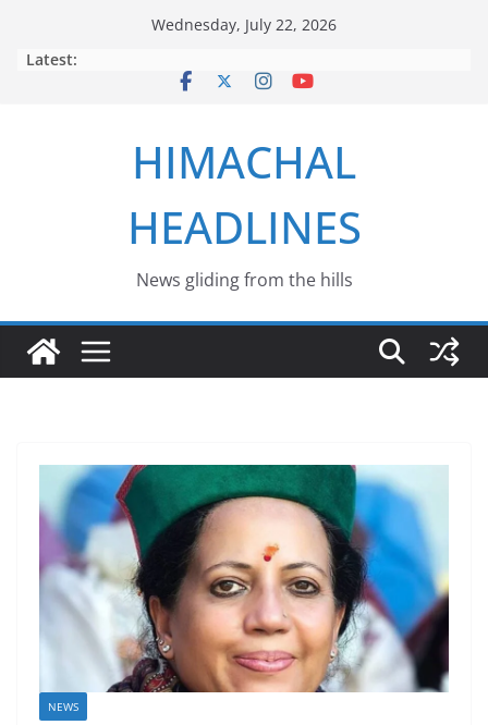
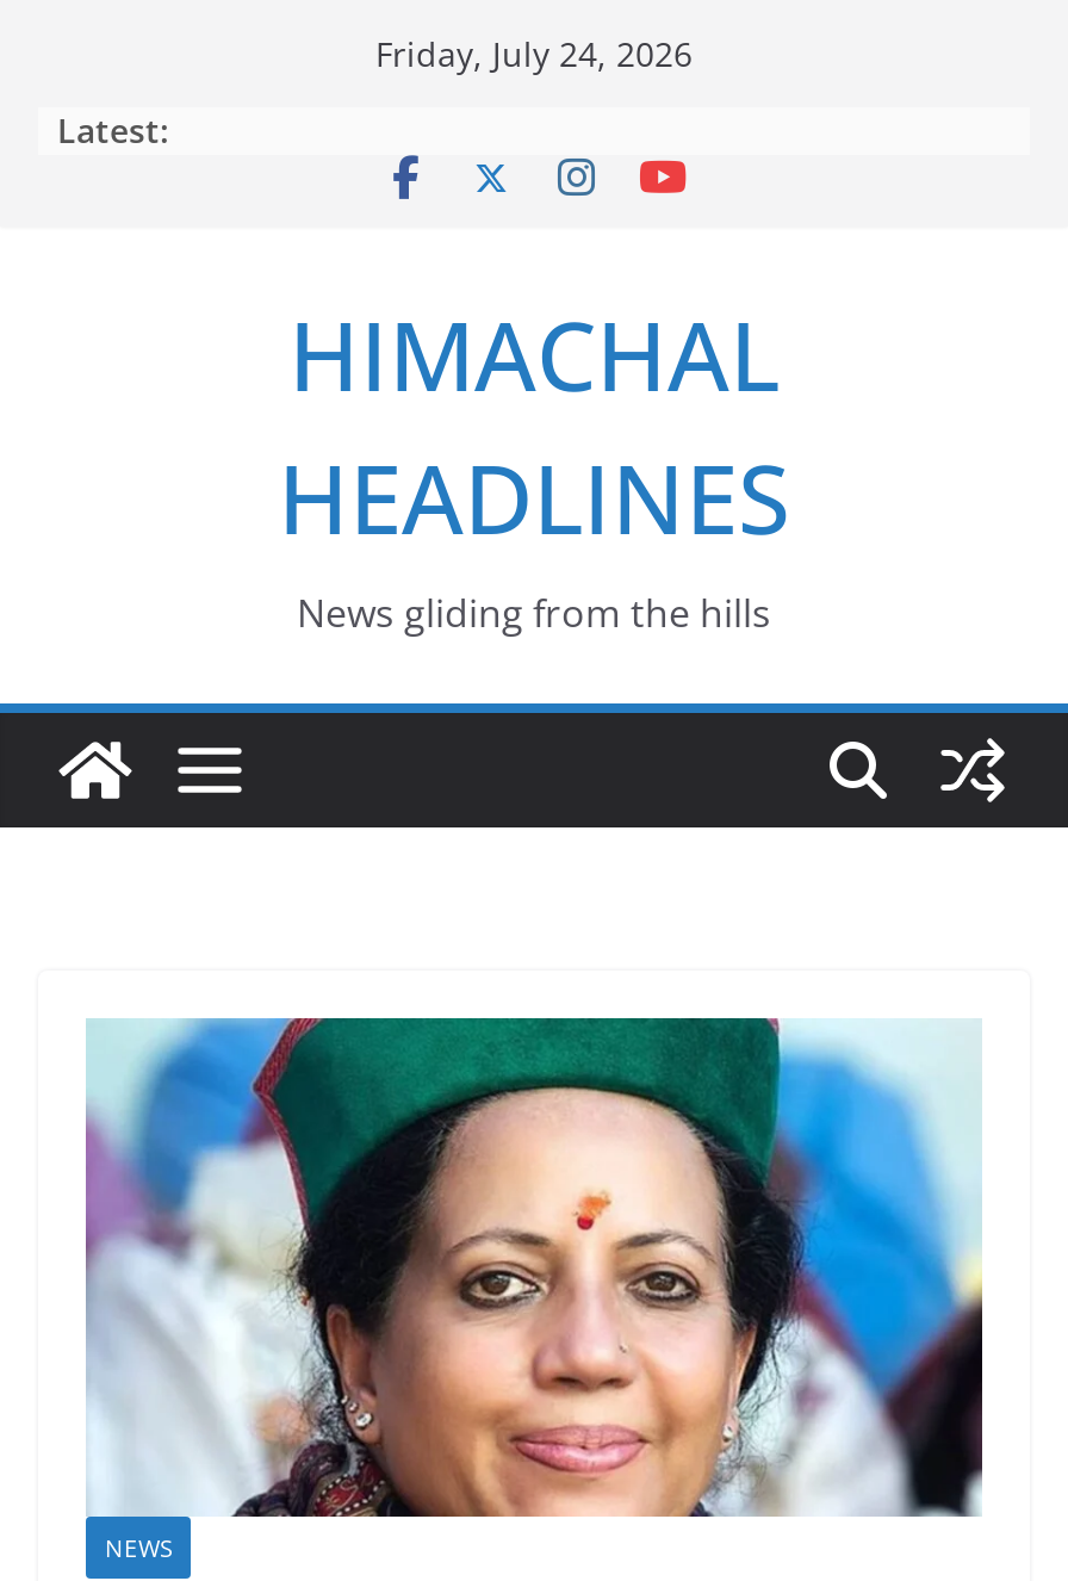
[151,14,337,35] Wednesday, July 22, 2026 -> [375,31,693,76] Friday, July 24, 2026

